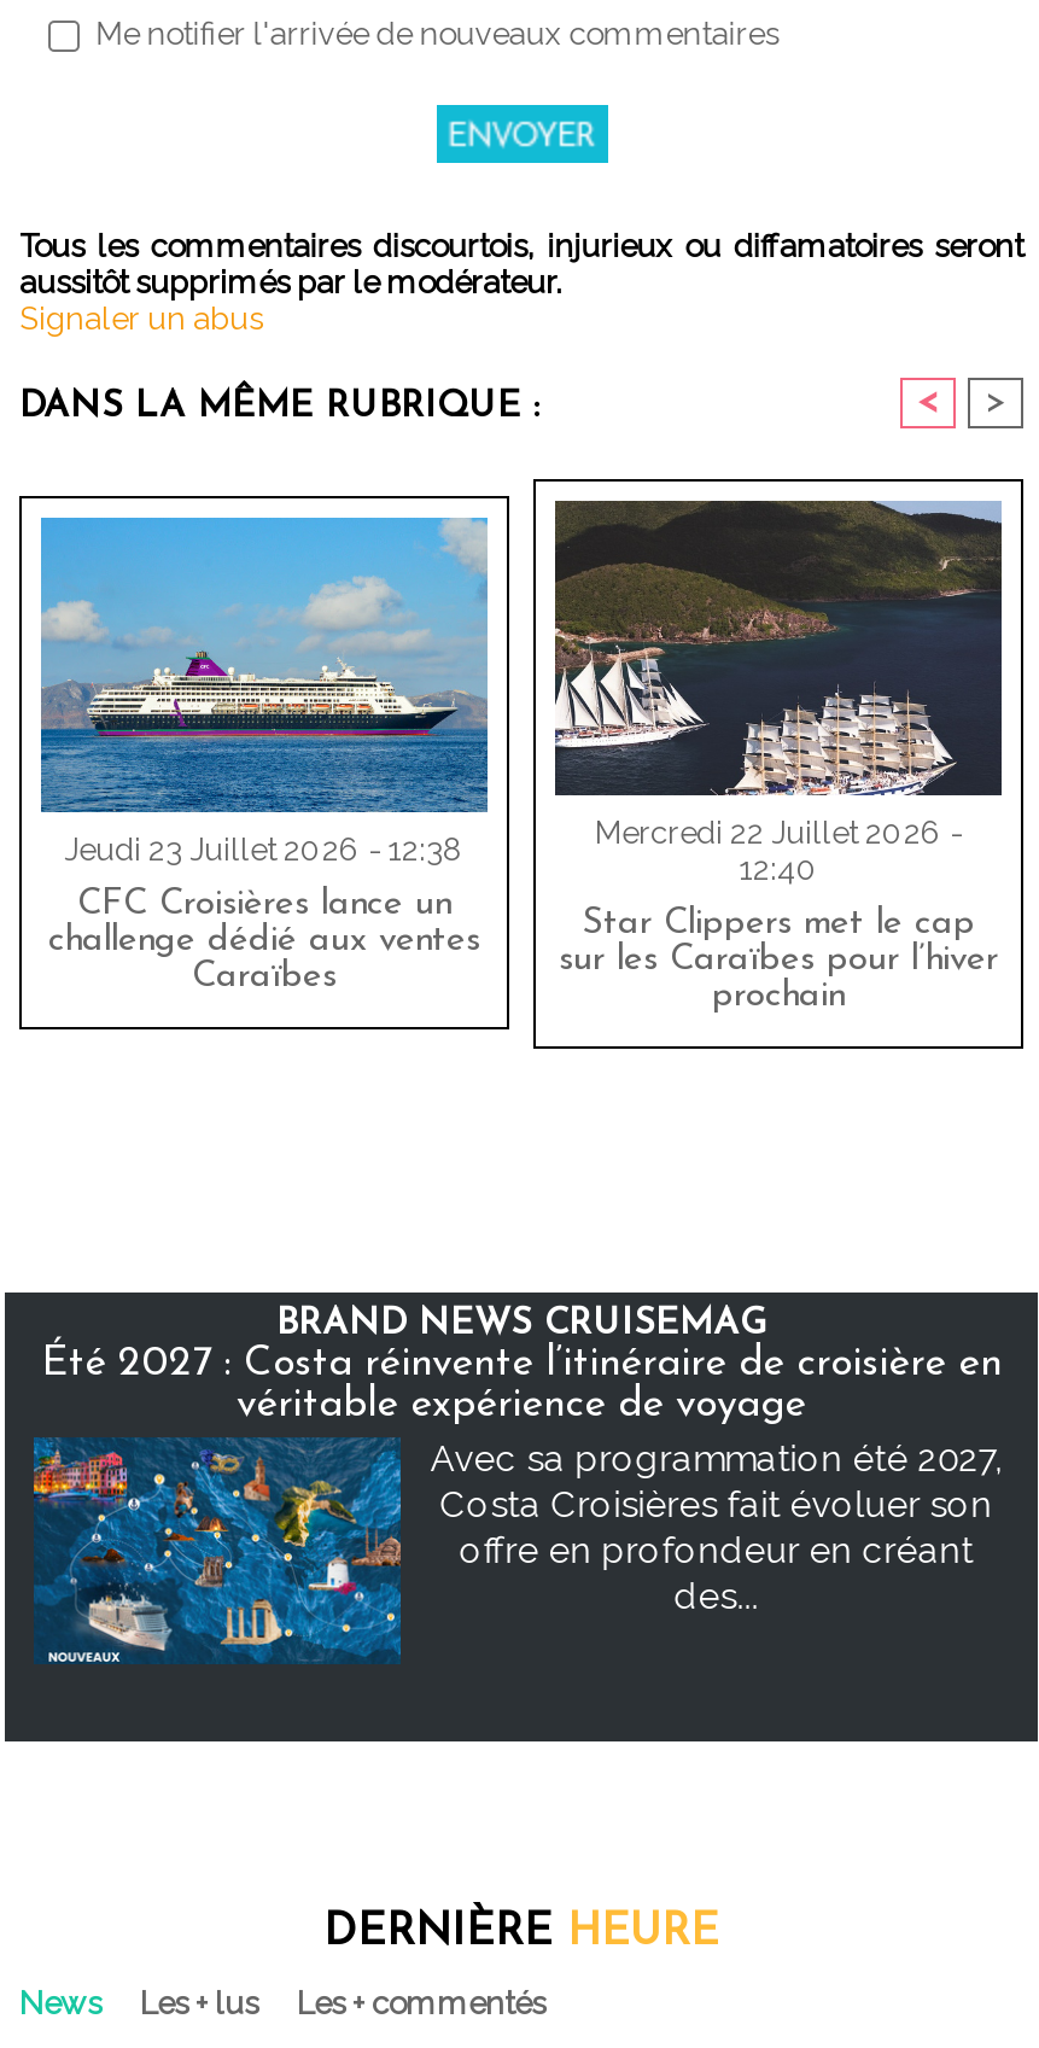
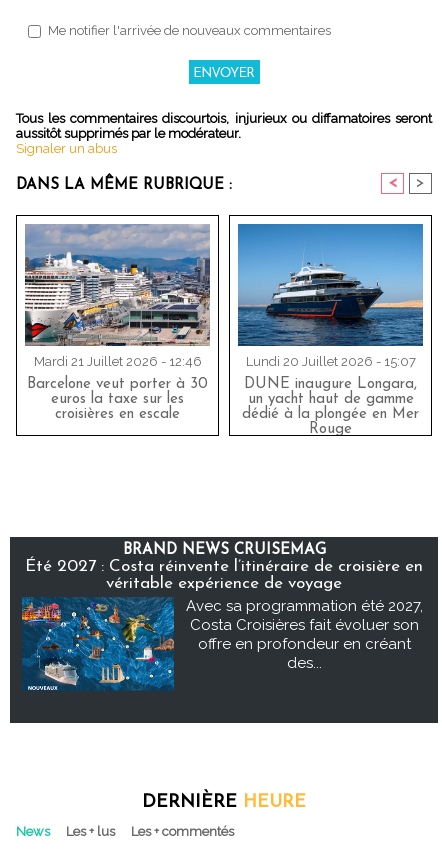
[24,494,504,869] [image] | Jeudi 23 Juillet 2026 - 12:38 -> [18,214,217,369] [image] | Mardi 21 Juillet 2026 - 12:46
[553,498,1004,888] [image] | Mercredi 22 Juillet 2026 - | 12:40 -> [237,223,424,369] [image] | Lundi 20 Juillet 2026 - 15:07
[48,888,480,997] CFC Croisières lance un | challenge dédié aux ventes | Caraïbes -> [27,377,208,422] Barcelone veut porter à 30 | euros la taxe sur les | croisières en escale
[559,907,998,1016] Star Clippers met le cap | sur les Caraïbes pour l’hiver | prochain -> [242,377,419,437] DUNE inaugure Longara, | un yacht haut de gamme | dédié à la plongée en Mer | Rouge

